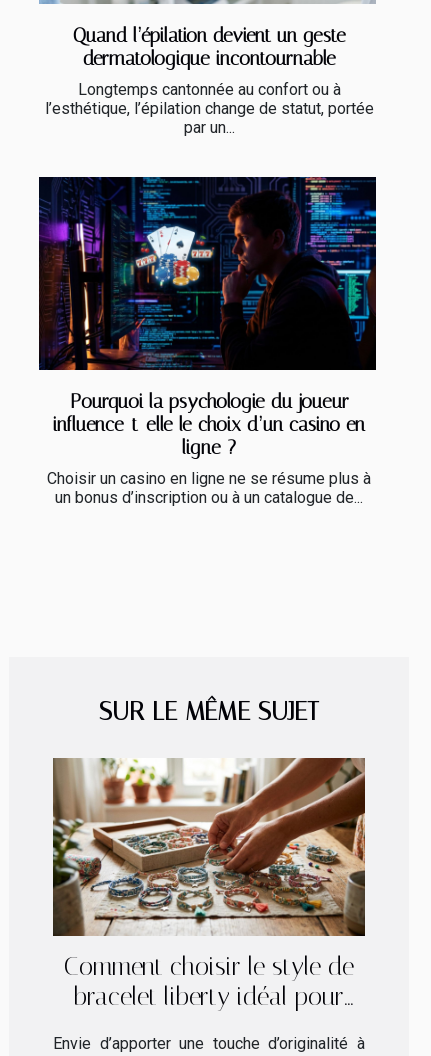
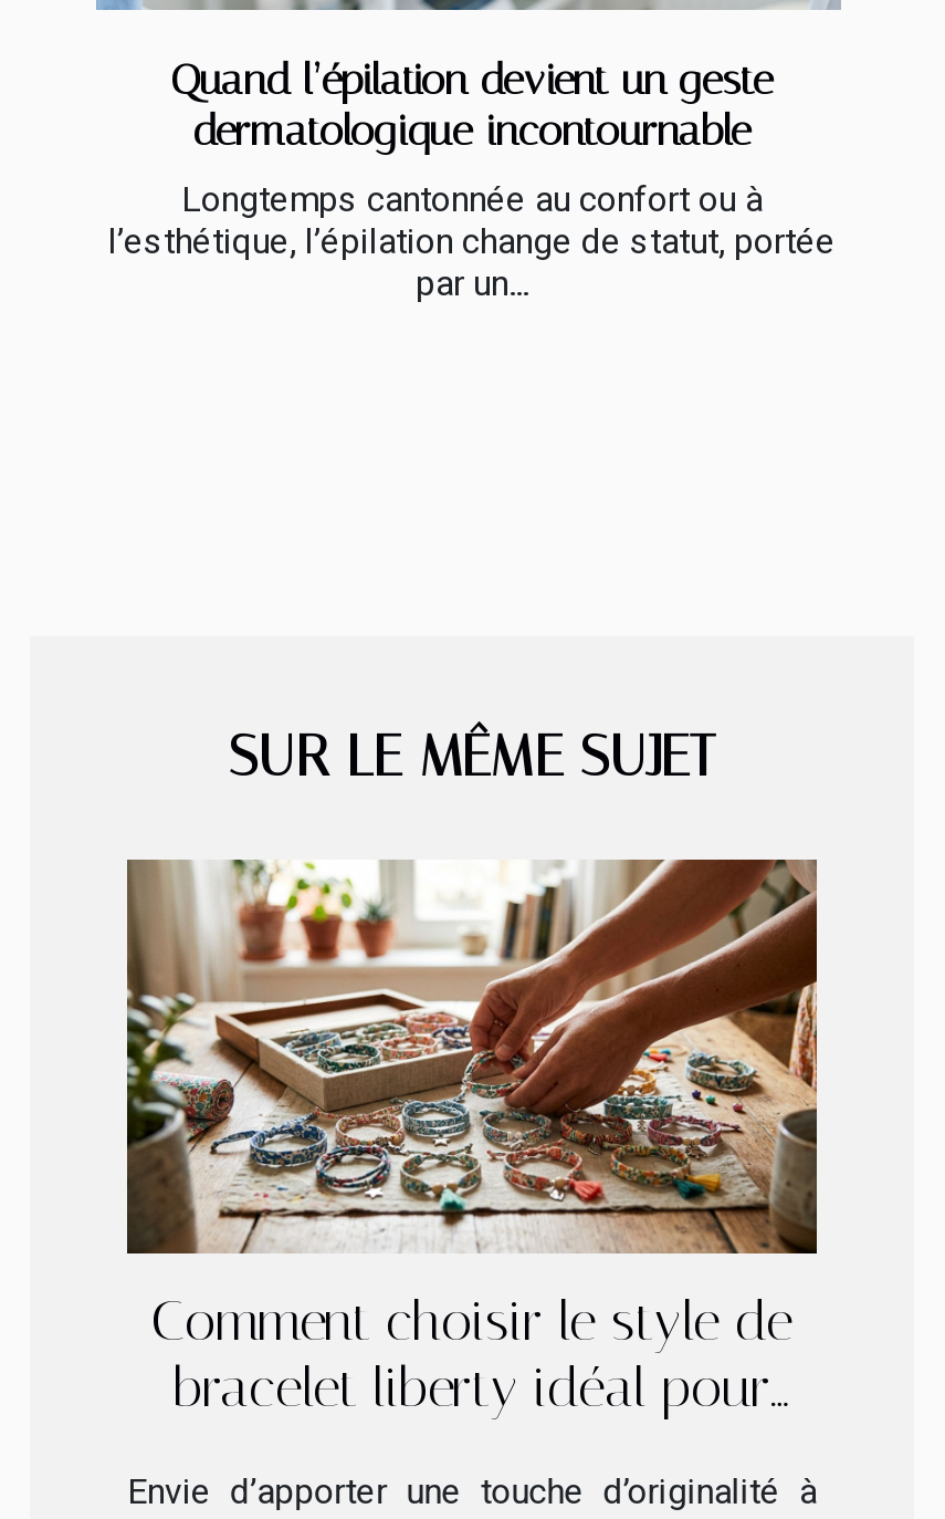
[38,176,377,507] [image] | Pourquoi la psychologie du joueur | influence-t-elle le choix d’un casino en | ligne ? | Choisir un casino en ligne ne se résume plus à | un bonus d’inscription ou à un catalogue de... -> none

